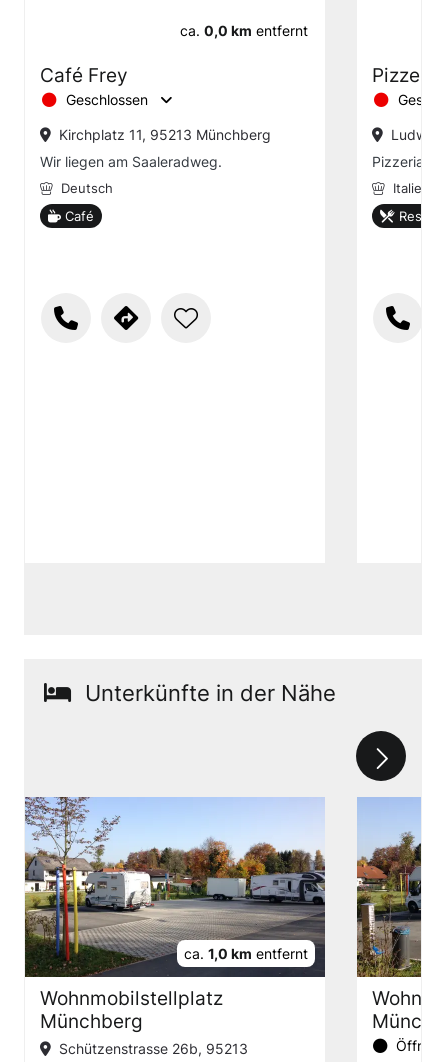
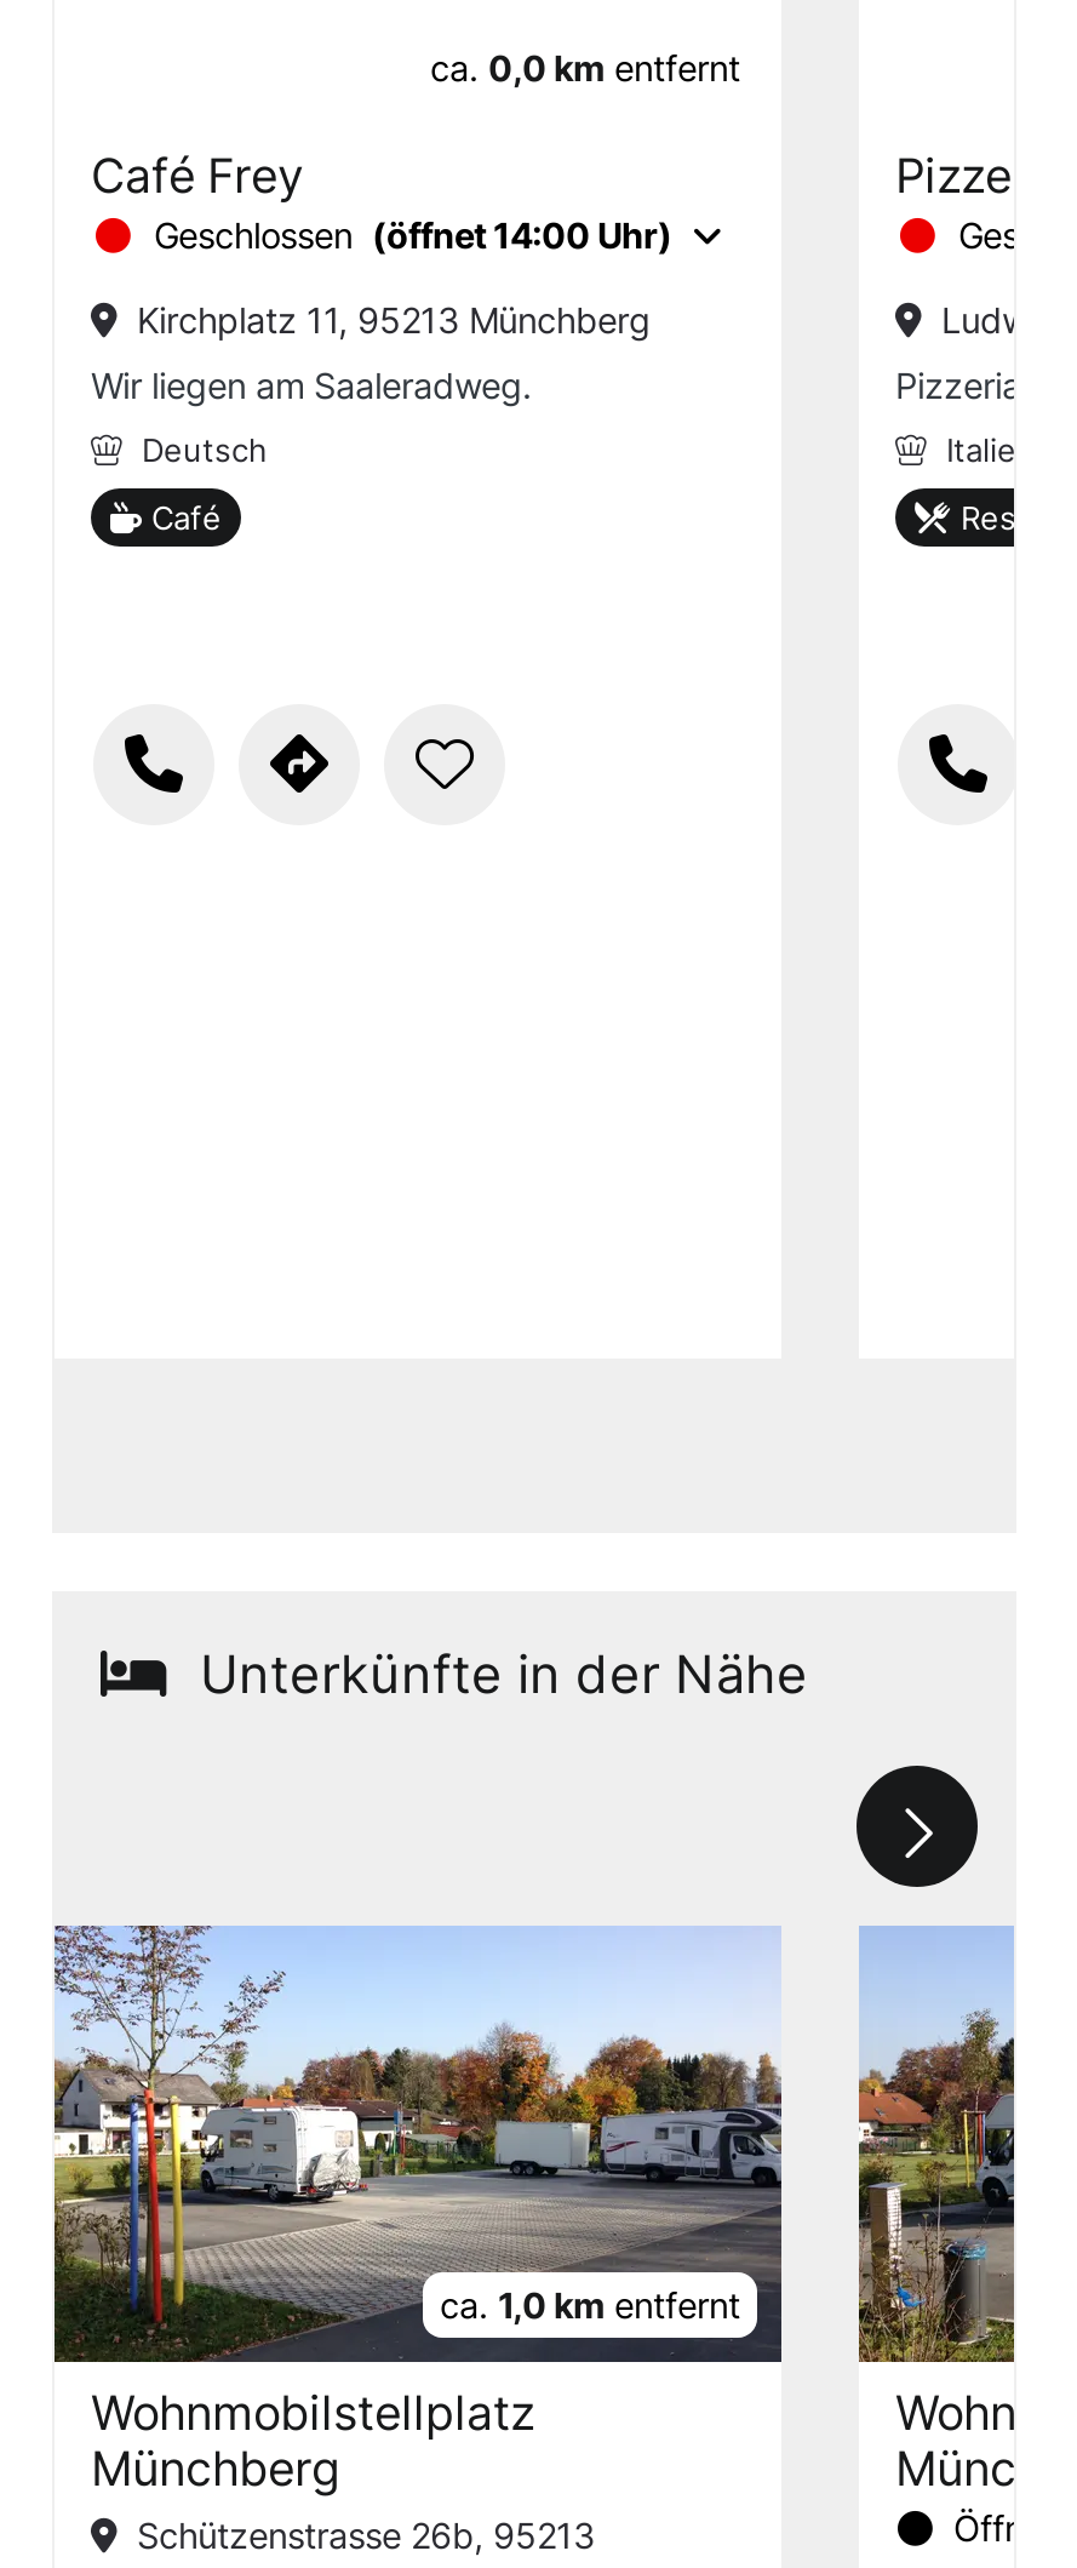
[66,91,148,108] Geschlossen -> [154,215,672,256] Geschlossen (öffnet 14:00 Uhr)

